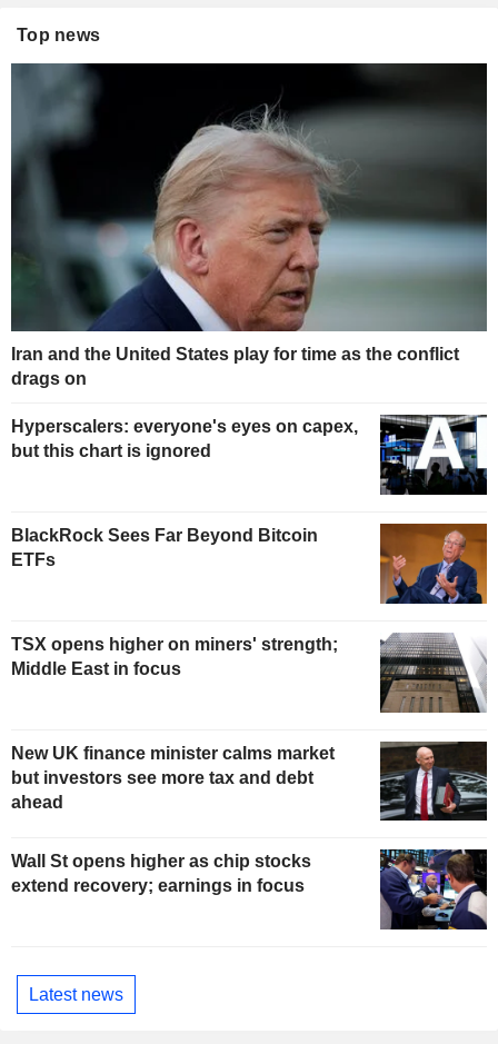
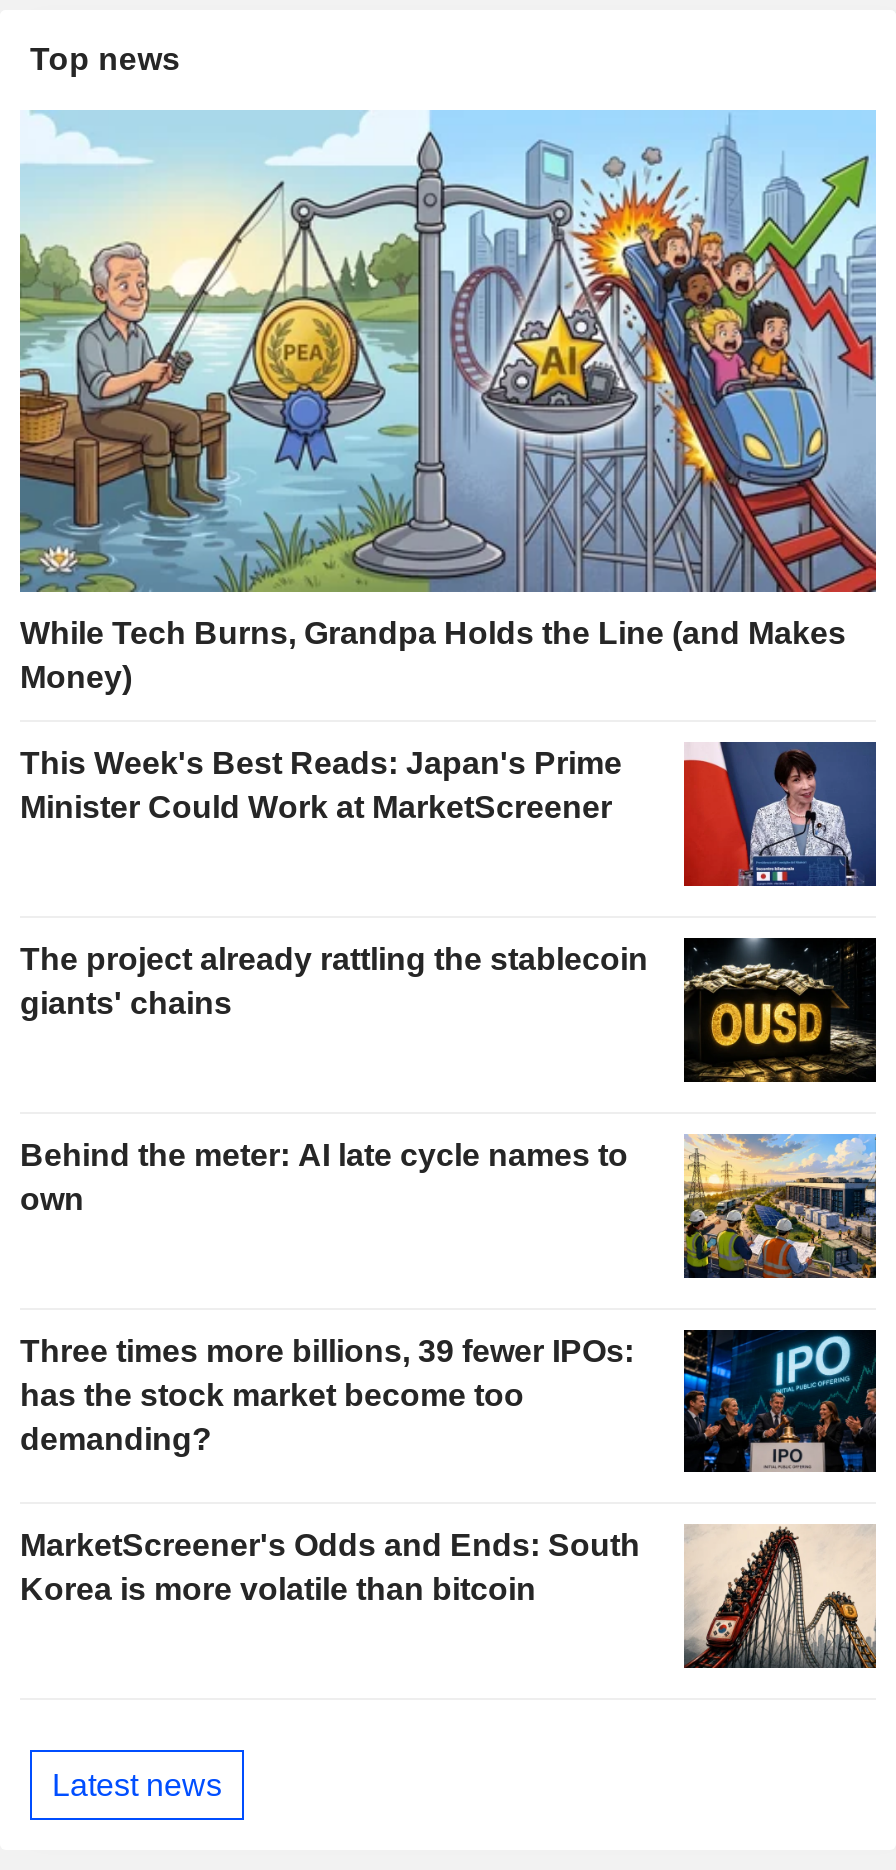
[10,62,488,388] [image] | Iran and the United States play for time as the conflict | drags on -> [18,110,876,694] [image] | While Tech Burns, Grandpa Holds the Line (and Makes | Money)
[11,414,487,496] [image] | Hyperscalers: everyone's eyes on capex, | but this chart is ignored -> [20,742,878,888] [image] | This Week's Best Reads: Japan's Prime | Minister Could Work at MarketScreener
[11,526,318,569] BlackRock Sees Far Beyond Bitcoin | ETFs -> [20,942,648,1020] The project already rattling the stablecoin | giants' chains
[379,523,488,605] [image] -> [682,936,878,1084] [image]
[11,633,487,714] [image] | TSX opens higher on miners' strength; | Middle East in focus -> [20,1132,878,1280] [image] | Behind the meter: AI late cycle names to | own
[11,740,487,821] [image] | New UK finance minister calms market | but investors see more tax and debt | ahead -> [20,1328,876,1472] [image] | Three times more billions, 39 fewer IPOs: | has the stock market become too | demanding?
[11,852,311,895] Wall St opens higher as chip stocks | extend recovery; earnings in focus -> [20,1529,640,1607] MarketScreener's Odds and Ends: South | Korea is more volatile than bitcoin
[379,848,488,931] [image] -> [684,1524,876,1670] [image]

